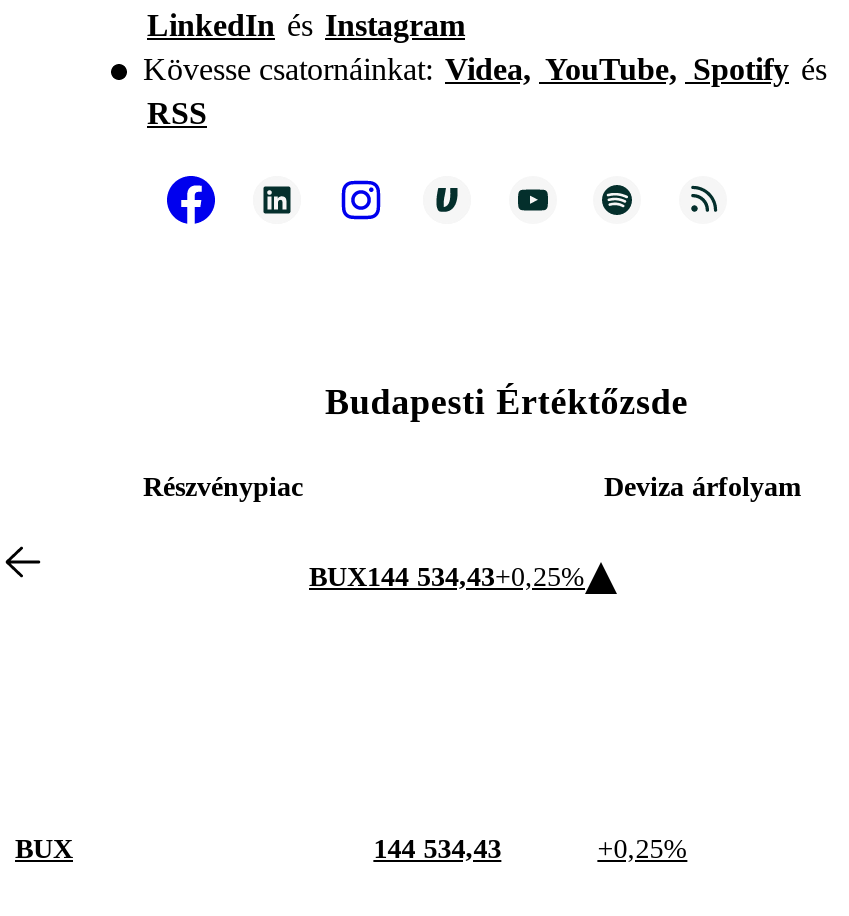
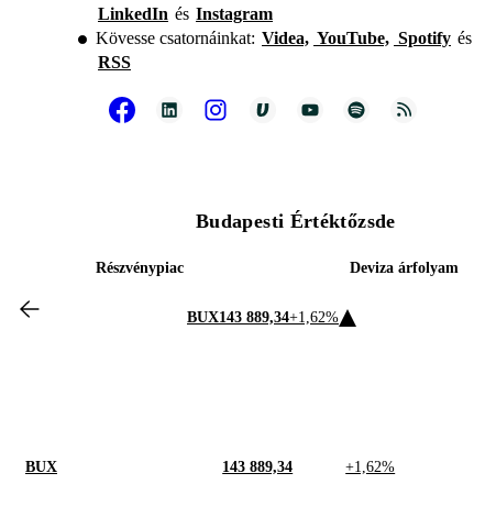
[309,561,585,591] BUX144 534,43+0,25% -> [187,309,339,325] BUX143 889,34+1,62%
[373,833,501,863] 144 534,43 -> [222,458,293,475] 143 889,34
[597,833,687,863] +0,25% -> [346,458,395,475] +1,62%

